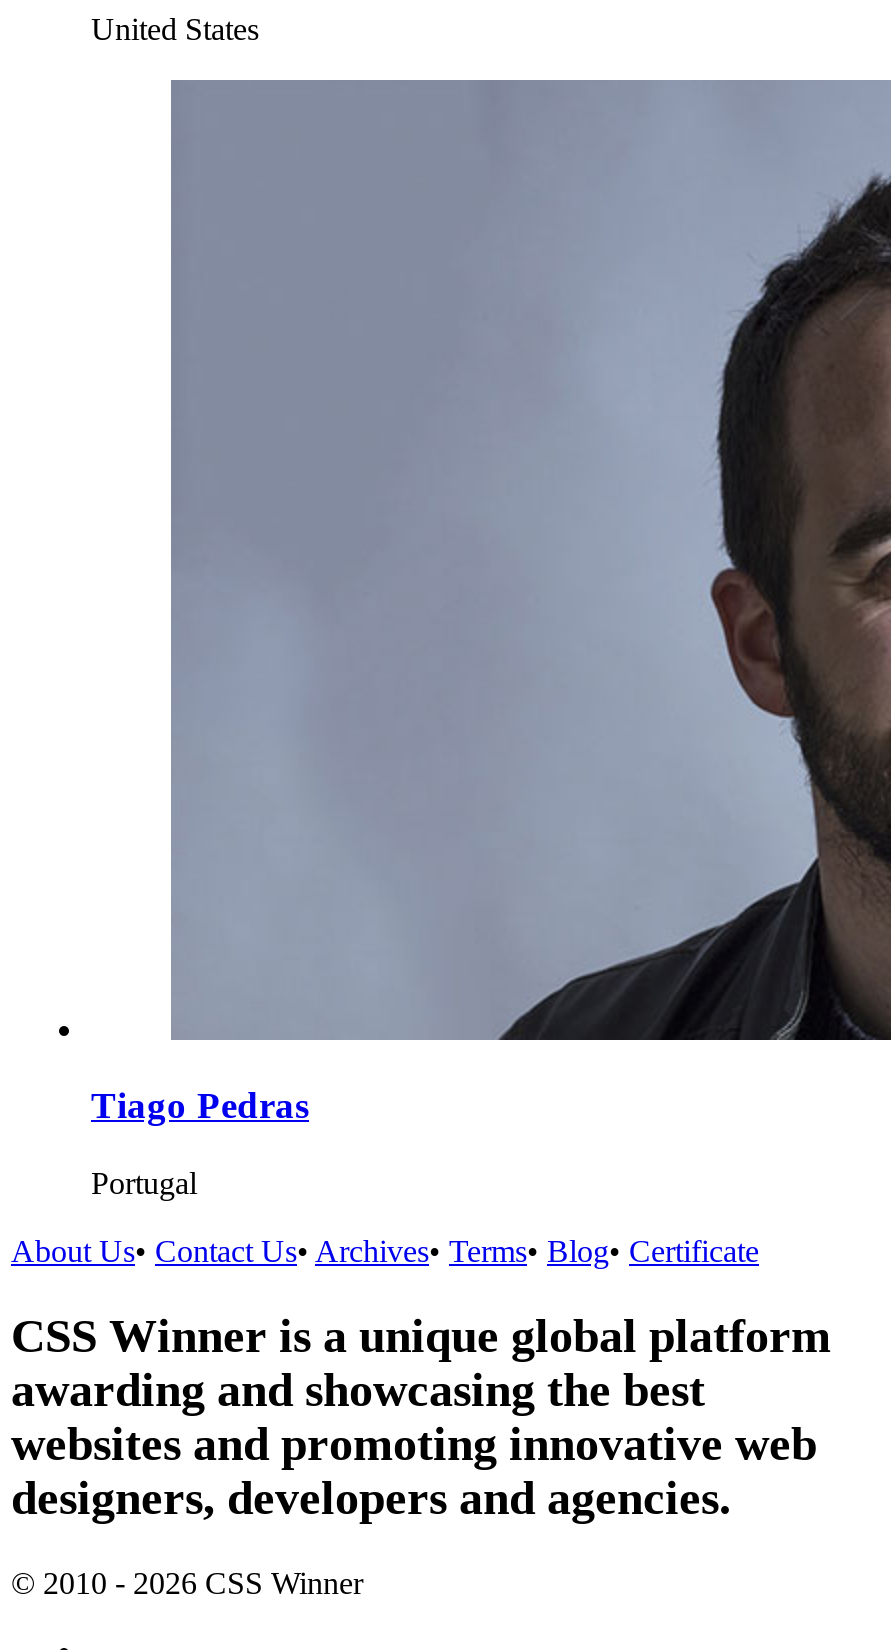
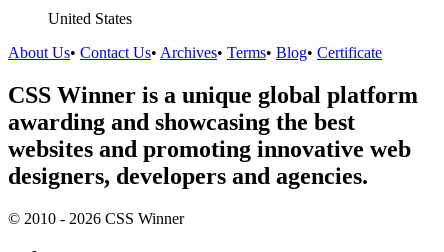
[91,79,885,1200] [image] | Tiago Pedras | Portugal -> none

